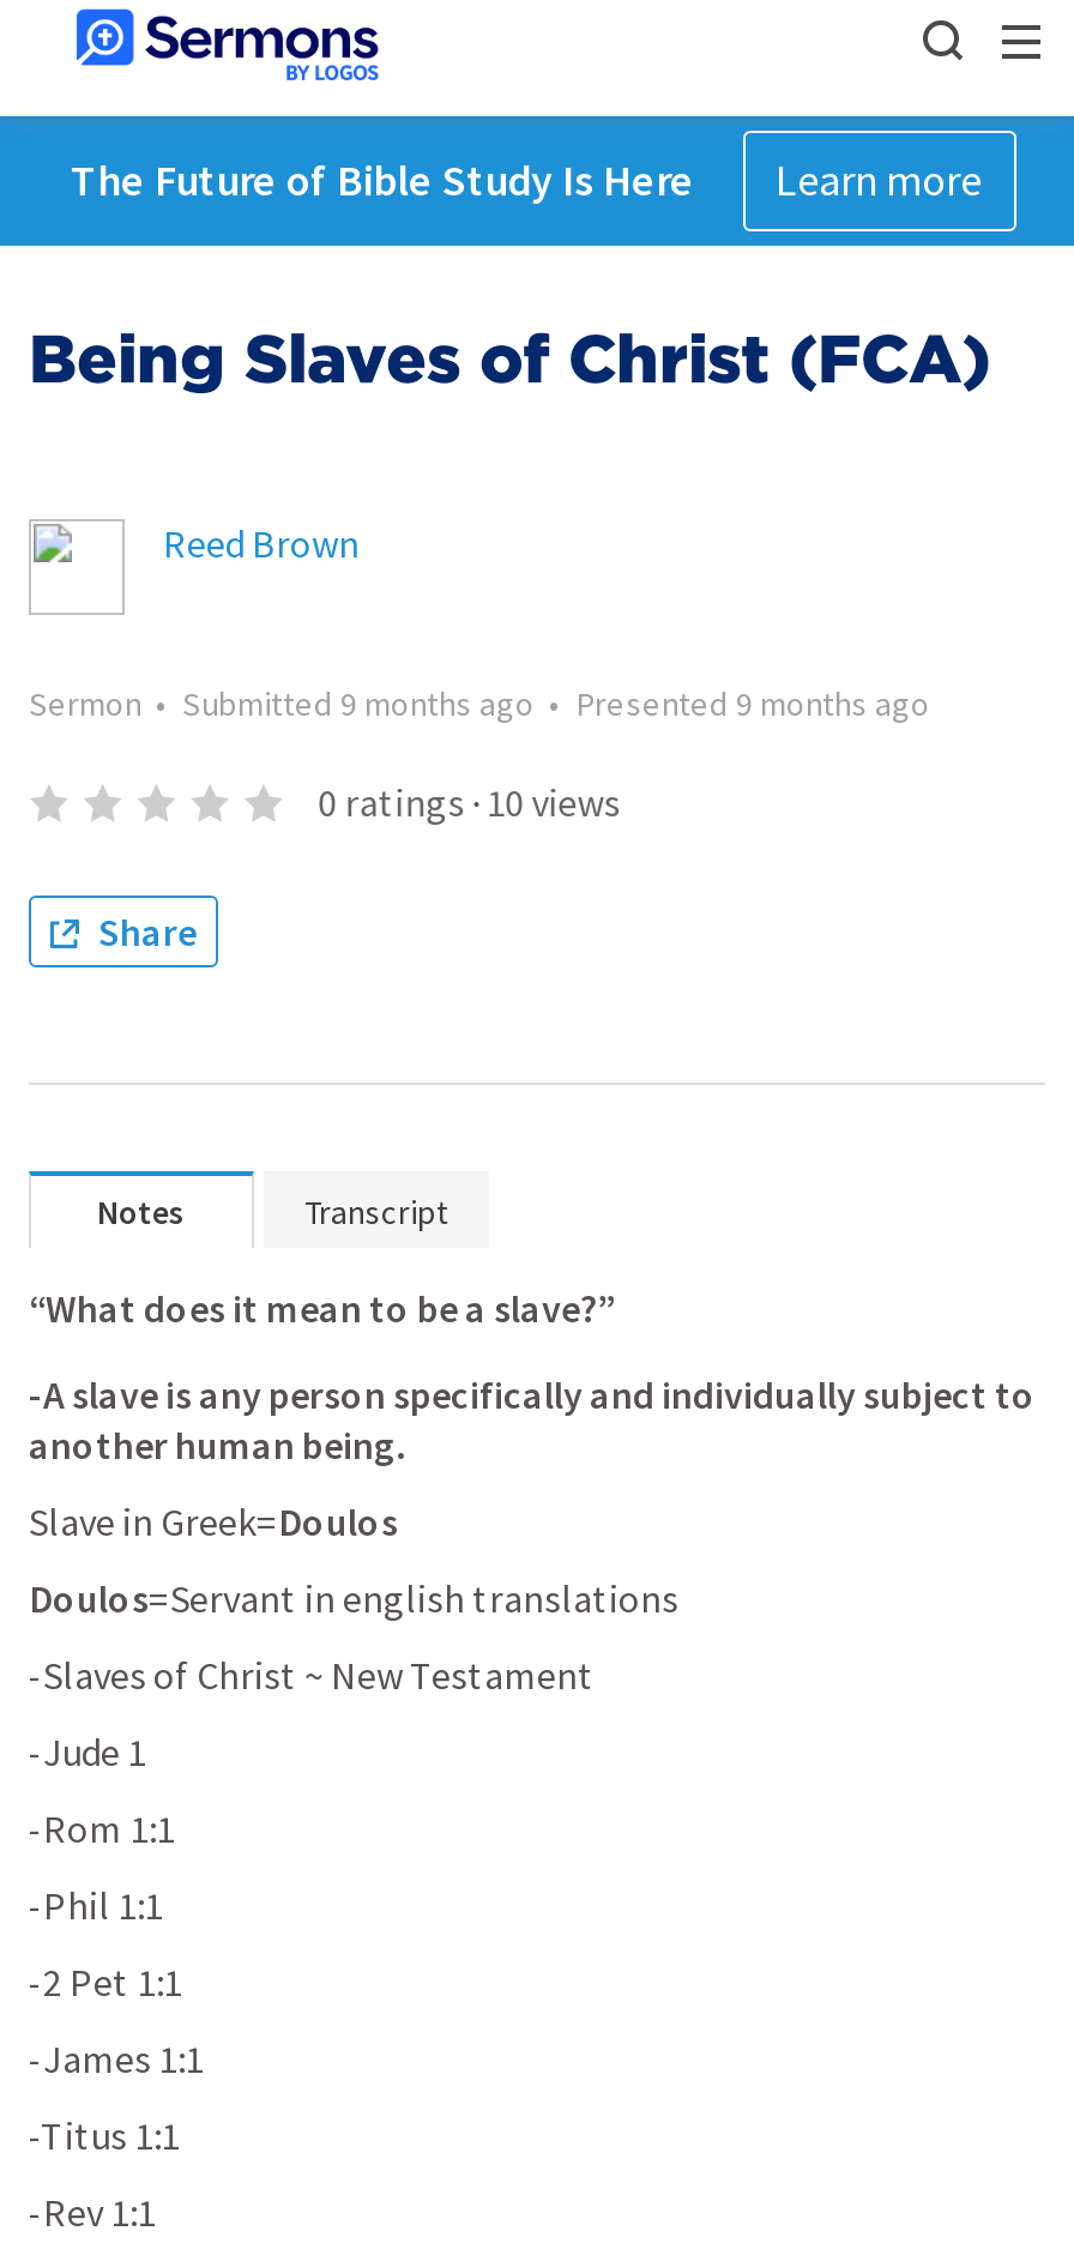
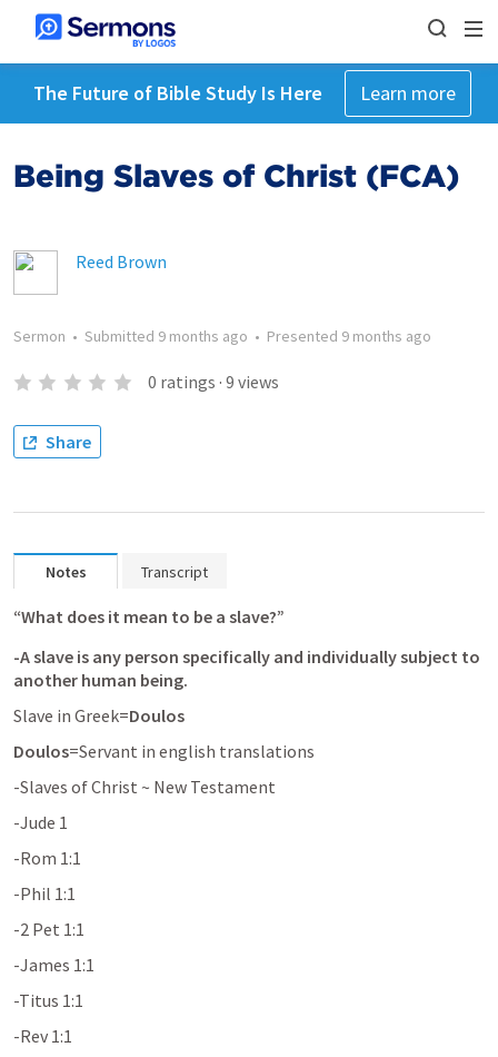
[318,778,620,826] 0 ratings · 10 views -> [148,371,279,393] 0 ratings · 9 views

